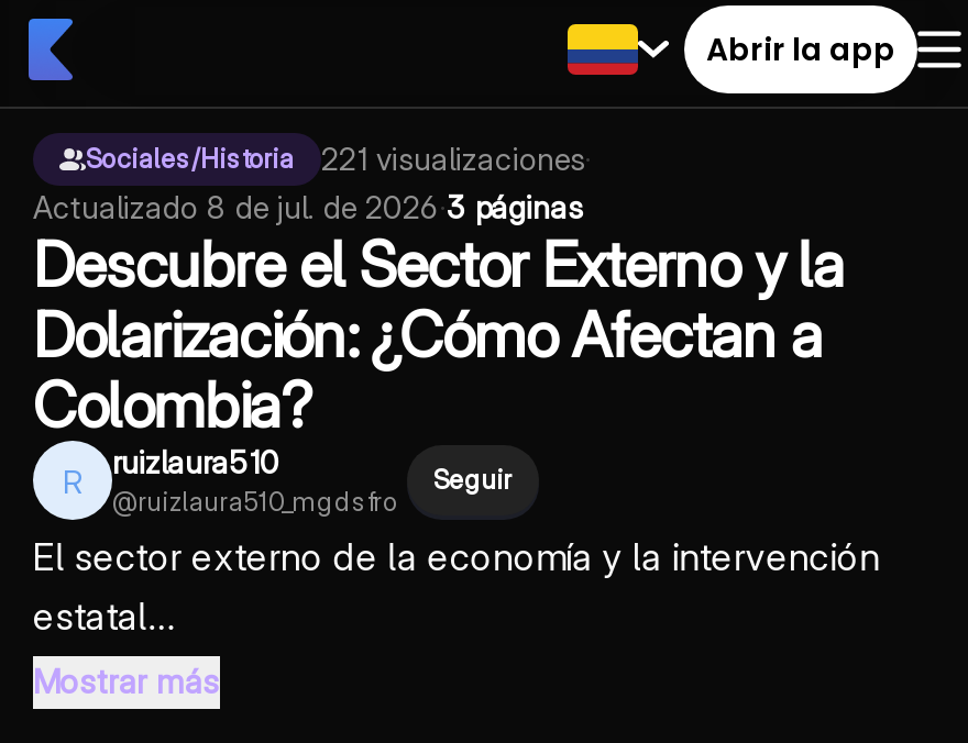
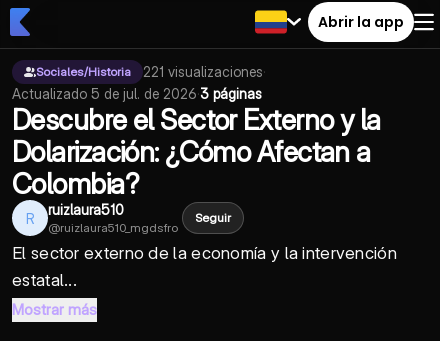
[33,188,583,225] Actualizado 8 de jul. de 2026 · 3 páginas -> [12,85,262,102] Actualizado 5 de jul. de 2026 · 3 páginas

